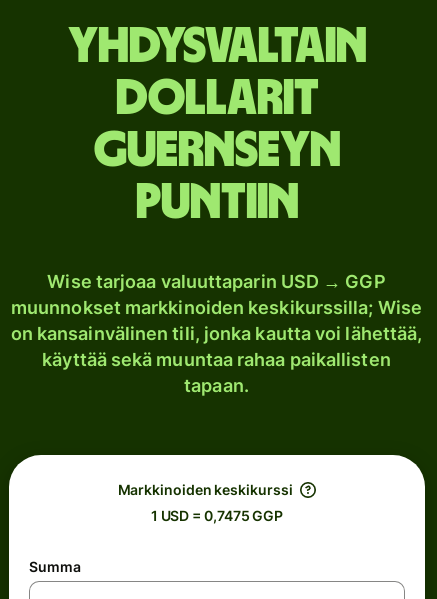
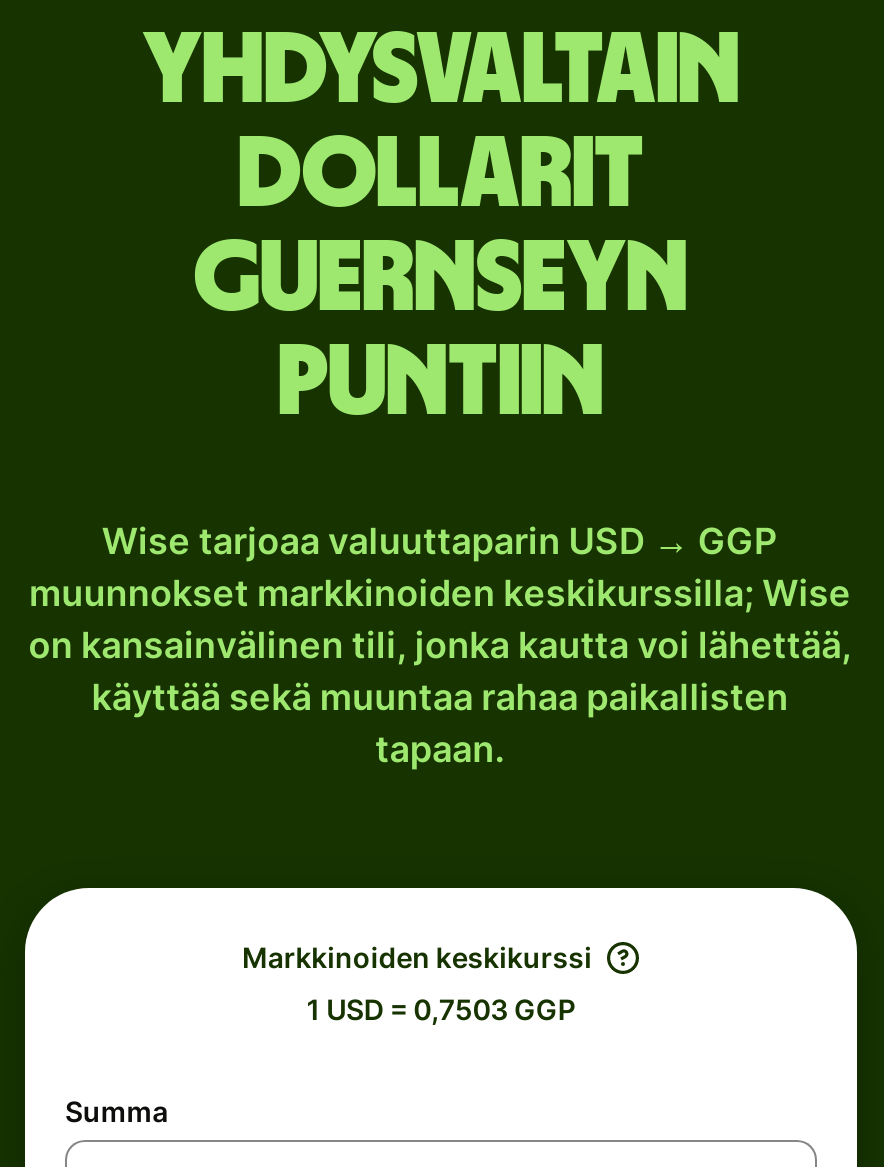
[151,507,283,524] 1 USD = 0,7475 GGP -> [307,992,575,1026] 1 USD = 0,7503 GGP

